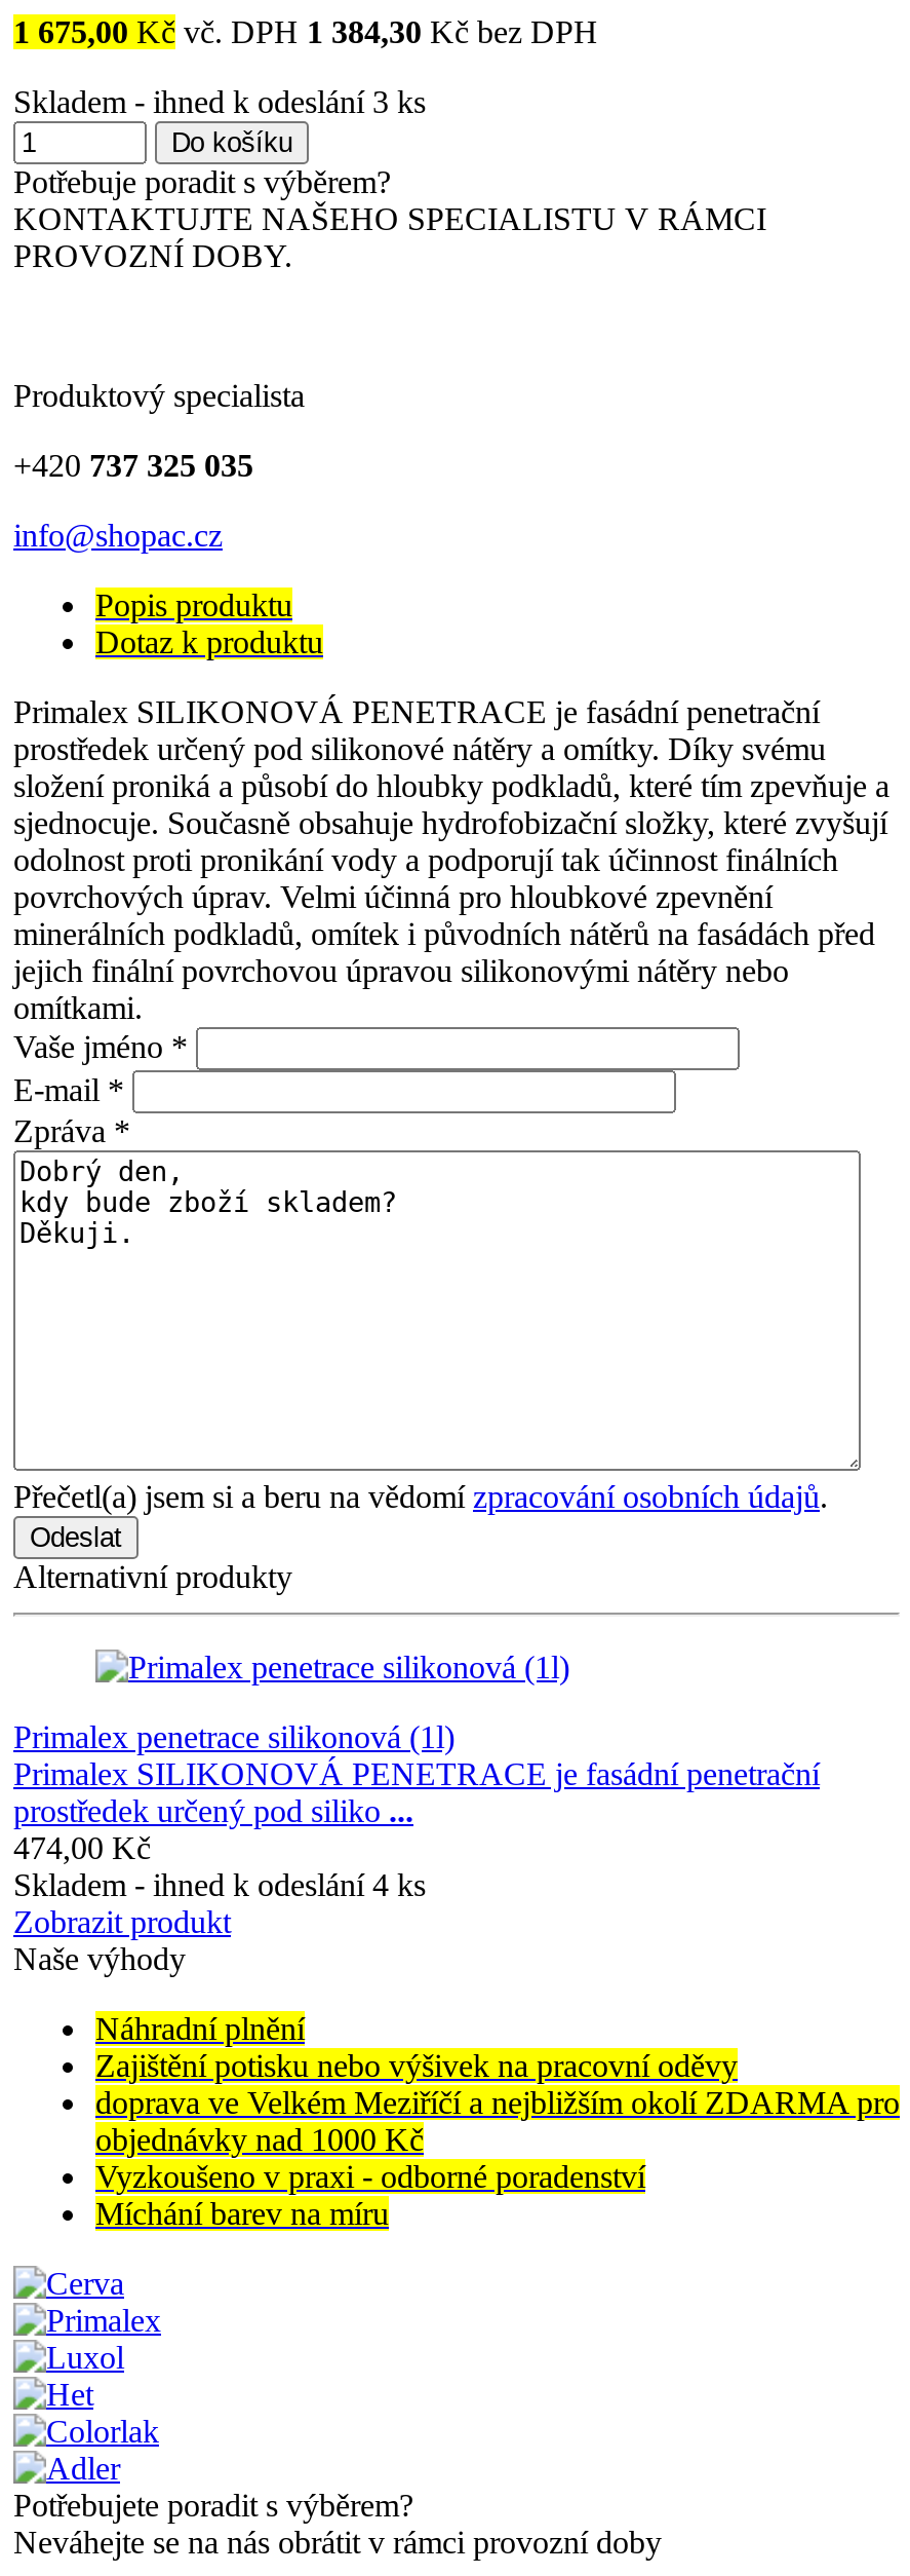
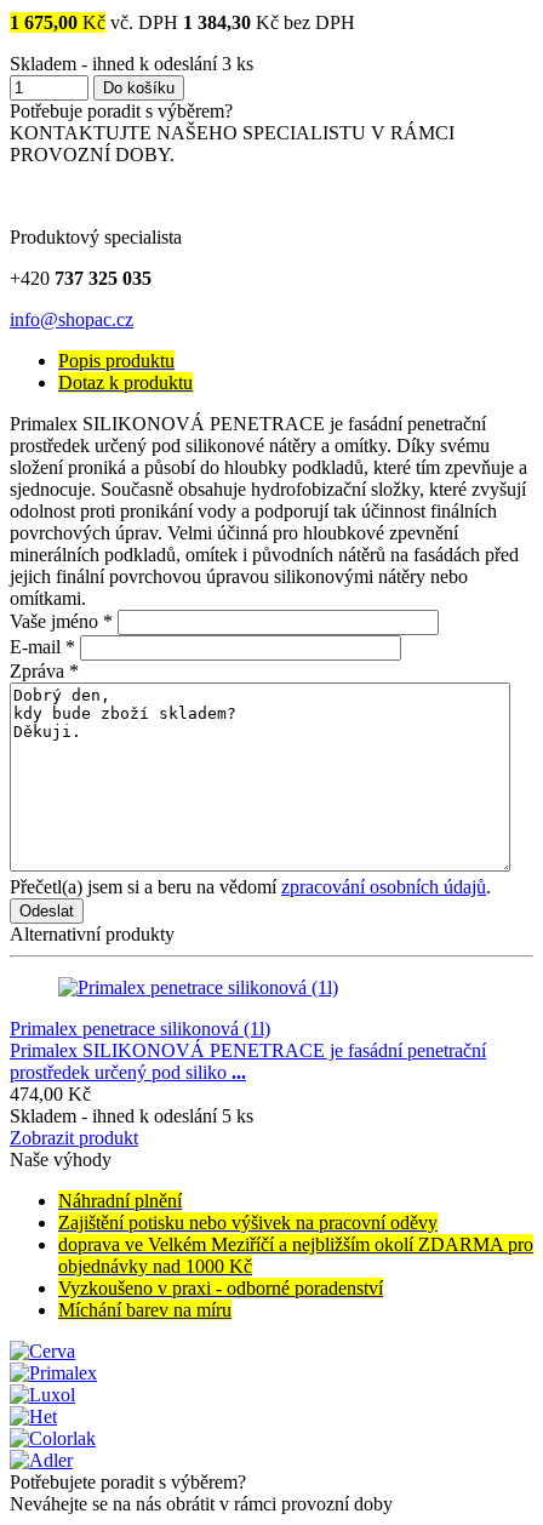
[13,1867,426,1902] Skladem - ihned k odeslání 4 ks -> [10,1105,253,1126] Skladem - ihned k odeslání 5 ks

